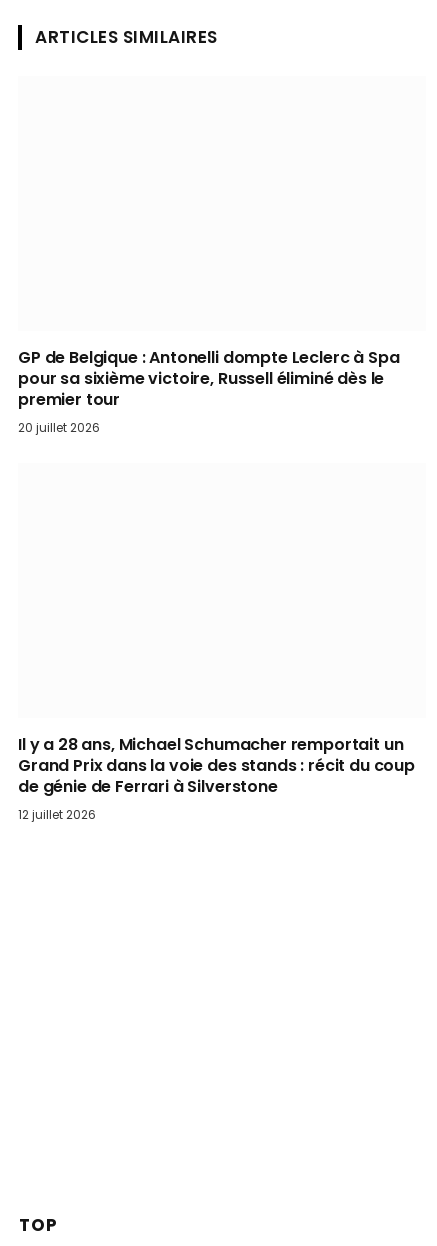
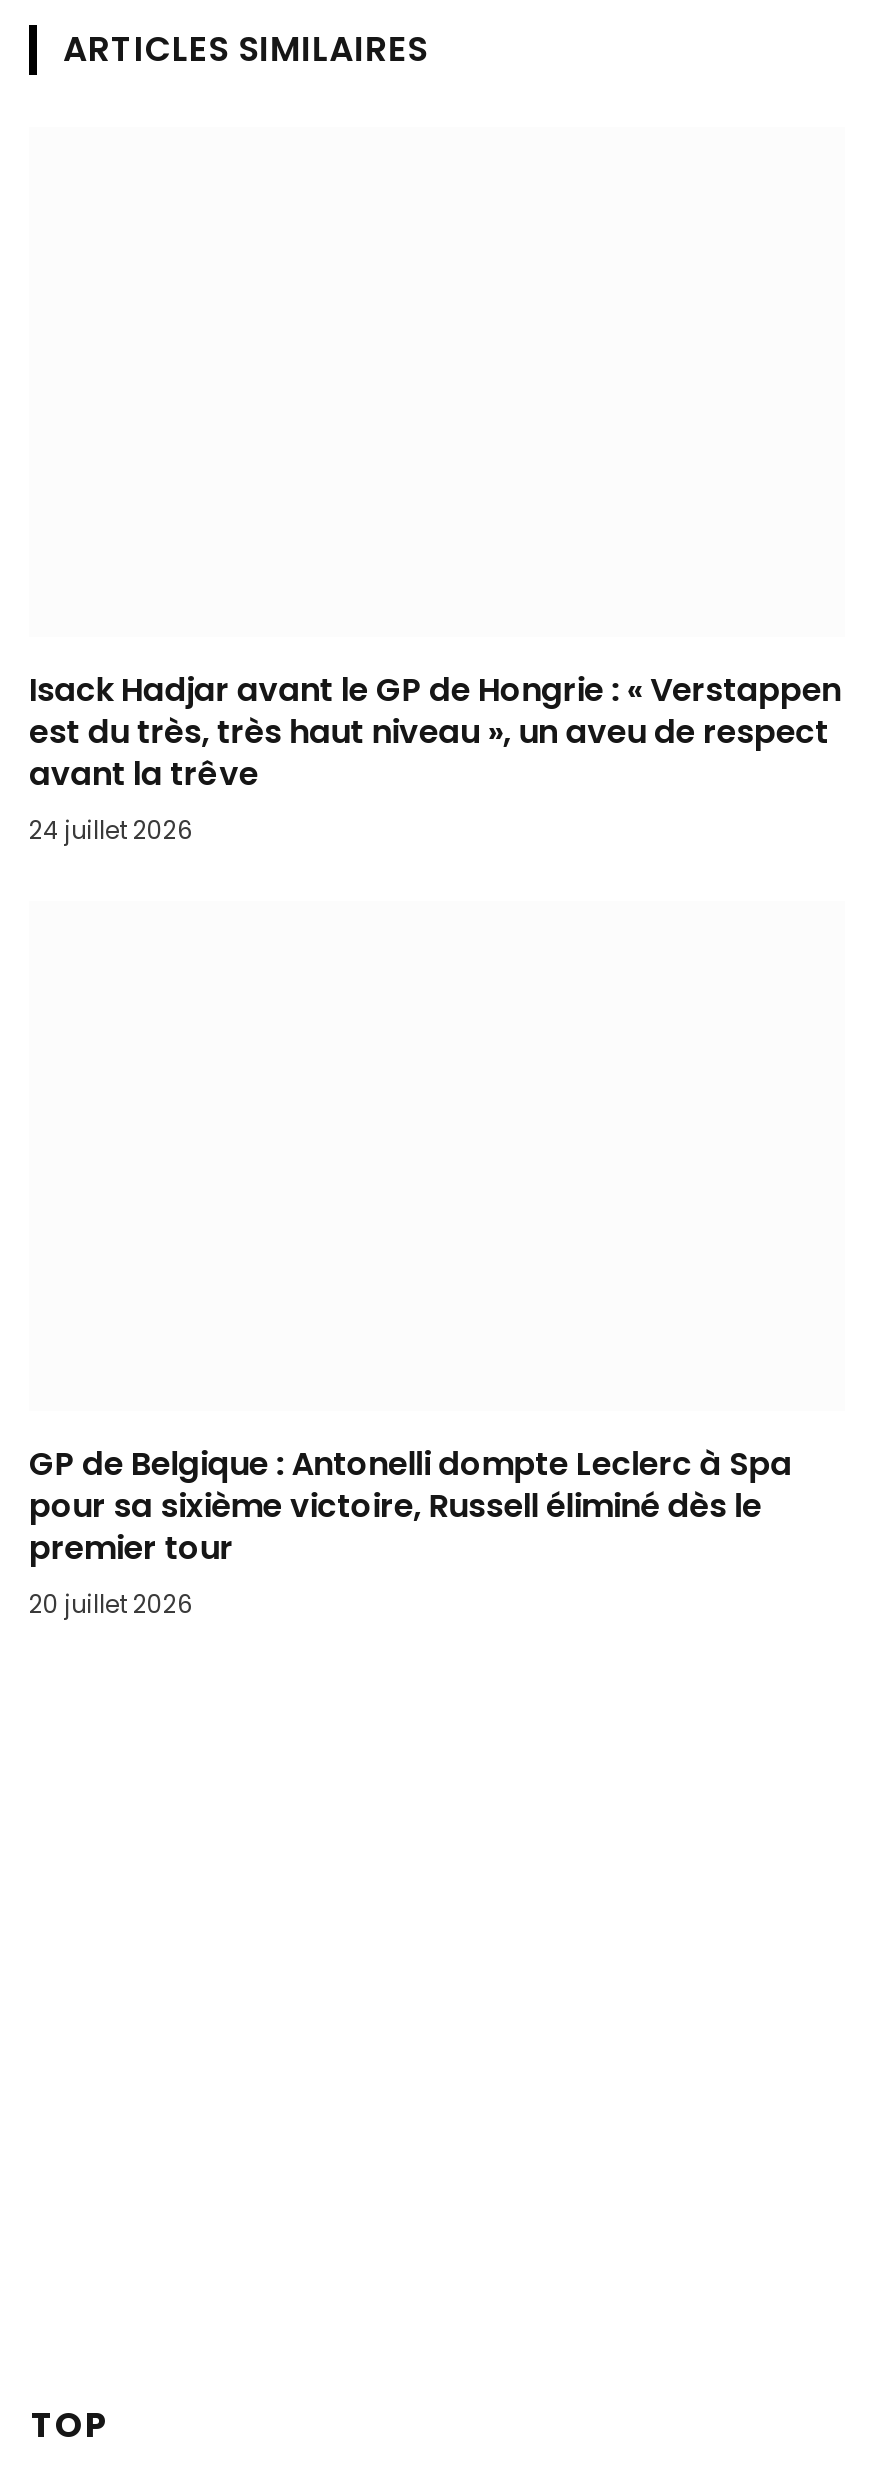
none -> [29,667,841,847] Isack Hadjar avant le GP de Hongrie : « Verstappen | est du très, très haut niveau », un aveu de respect | avant la trêve | 24 juillet 2026
moved [18,346,399,436] -> [29,1441,792,1621]: GP de Belgique : Antonelli dompte Leclerc à Spa | pour sa sixième victoire, Russell éliminé dès le | premier tour | 20 juillet 2026
[18,733,415,823] Il y a 28 ans, Michael Schumacher remportait un | Grand Prix dans la voie des stands : récit du coup | de génie de Ferrari à Silverstone | 12 juillet 2026 -> none

